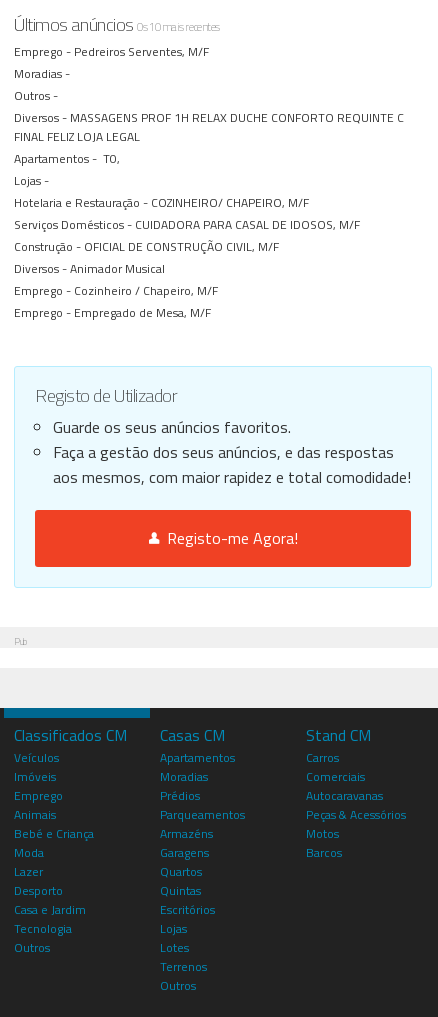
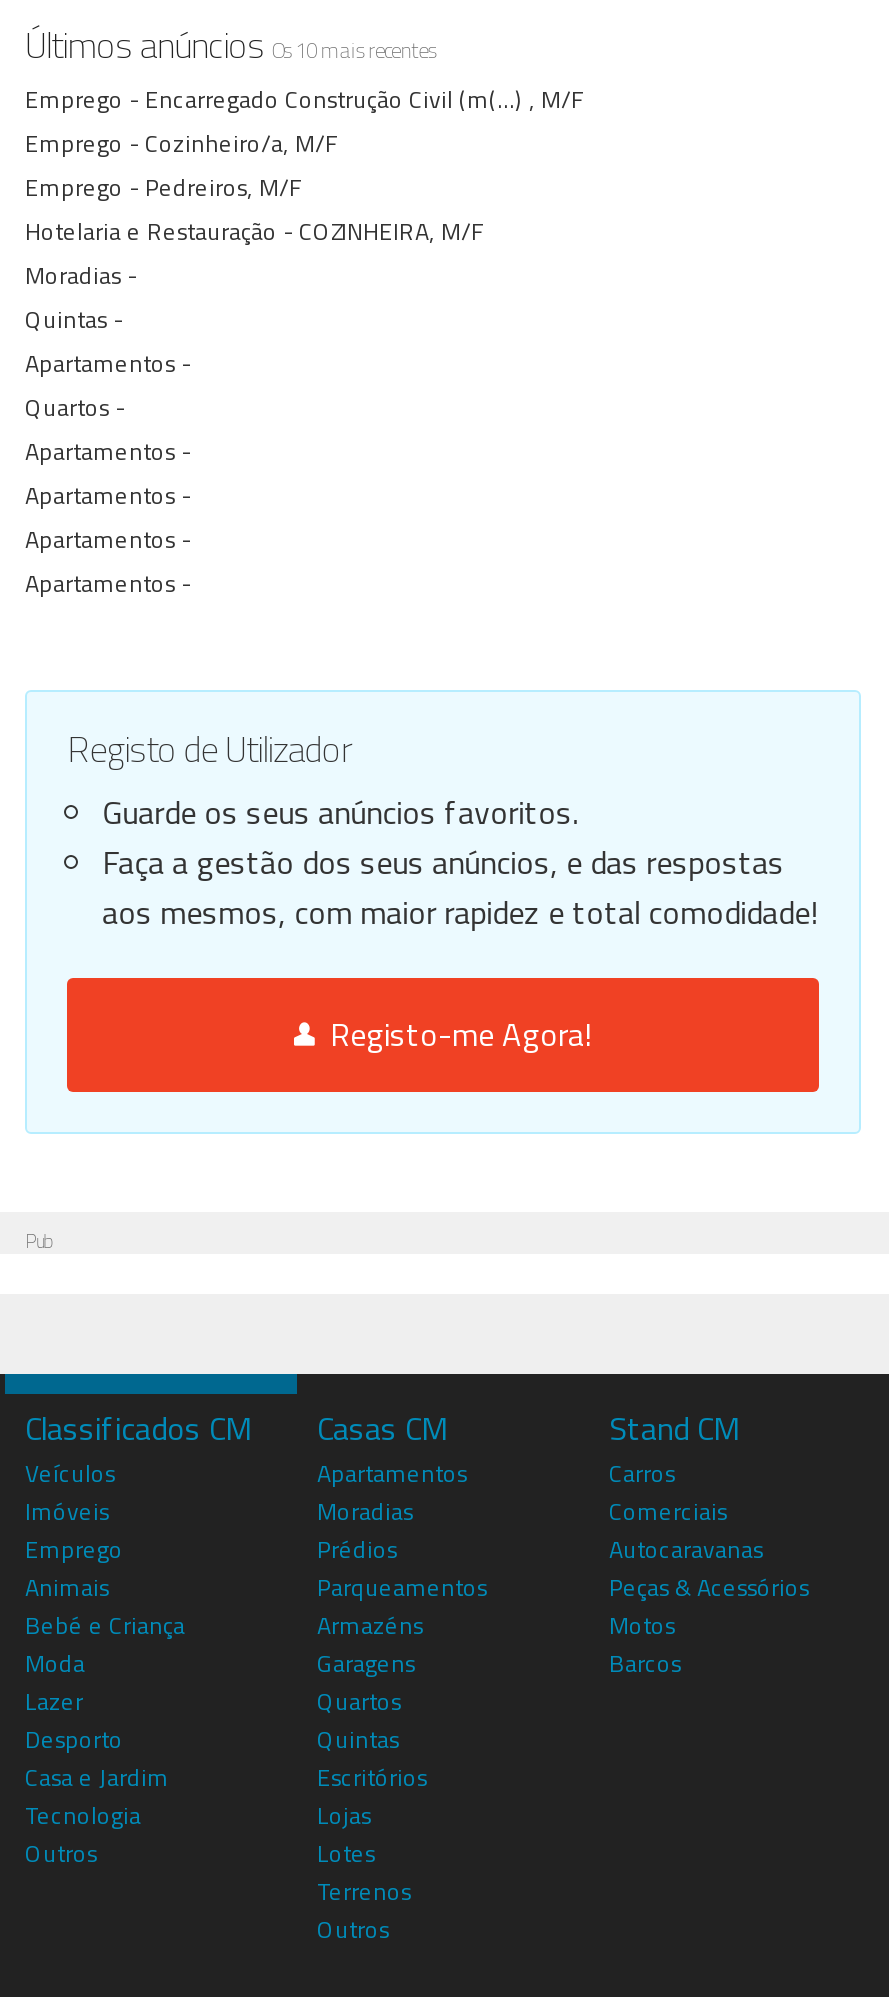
[14,42,215,61] Emprego - Pedreiros Serventes, M/F -> [25,81,595,251] Emprego - Encarregado Construção Civil (m(...) , M/F | Emprego - Cozinheiro/a, M/F | Emprego - Pedreiros, M/F | Hotelaria e Restauração - COZINHEIRA, M/F
moved [14,64,73,83] -> [25,257,143,295]: Moradias -
[14,86,404,322] Outros - | Diversos - MASSAGENS PROF 1H RELAX DUCHE CONFORTO REQUINTE C | FINAL FELIZ LOJA LEGAL | Apartamentos - T0, | Lojas - | Hotelaria e Restauração - COZINHEIRO/ CHAPEIRO, M/F | Serviços Domésticos - CUIDADORA PARA CASAL DE IDOSOS, M/F | Construção - OFICIAL DE CONSTRUÇÃO CIVIL, M/F | Diversos -Animador Musical | Emprego - Cozinheiro / Chapeiro, M/F | Emprego - Empregado de Mesa, M/F -> [25,301,197,603] Quintas - | Apartamentos - | Quartos - | Apartamentos - | Apartamentos - | Apartamentos - | Apartamentos -

